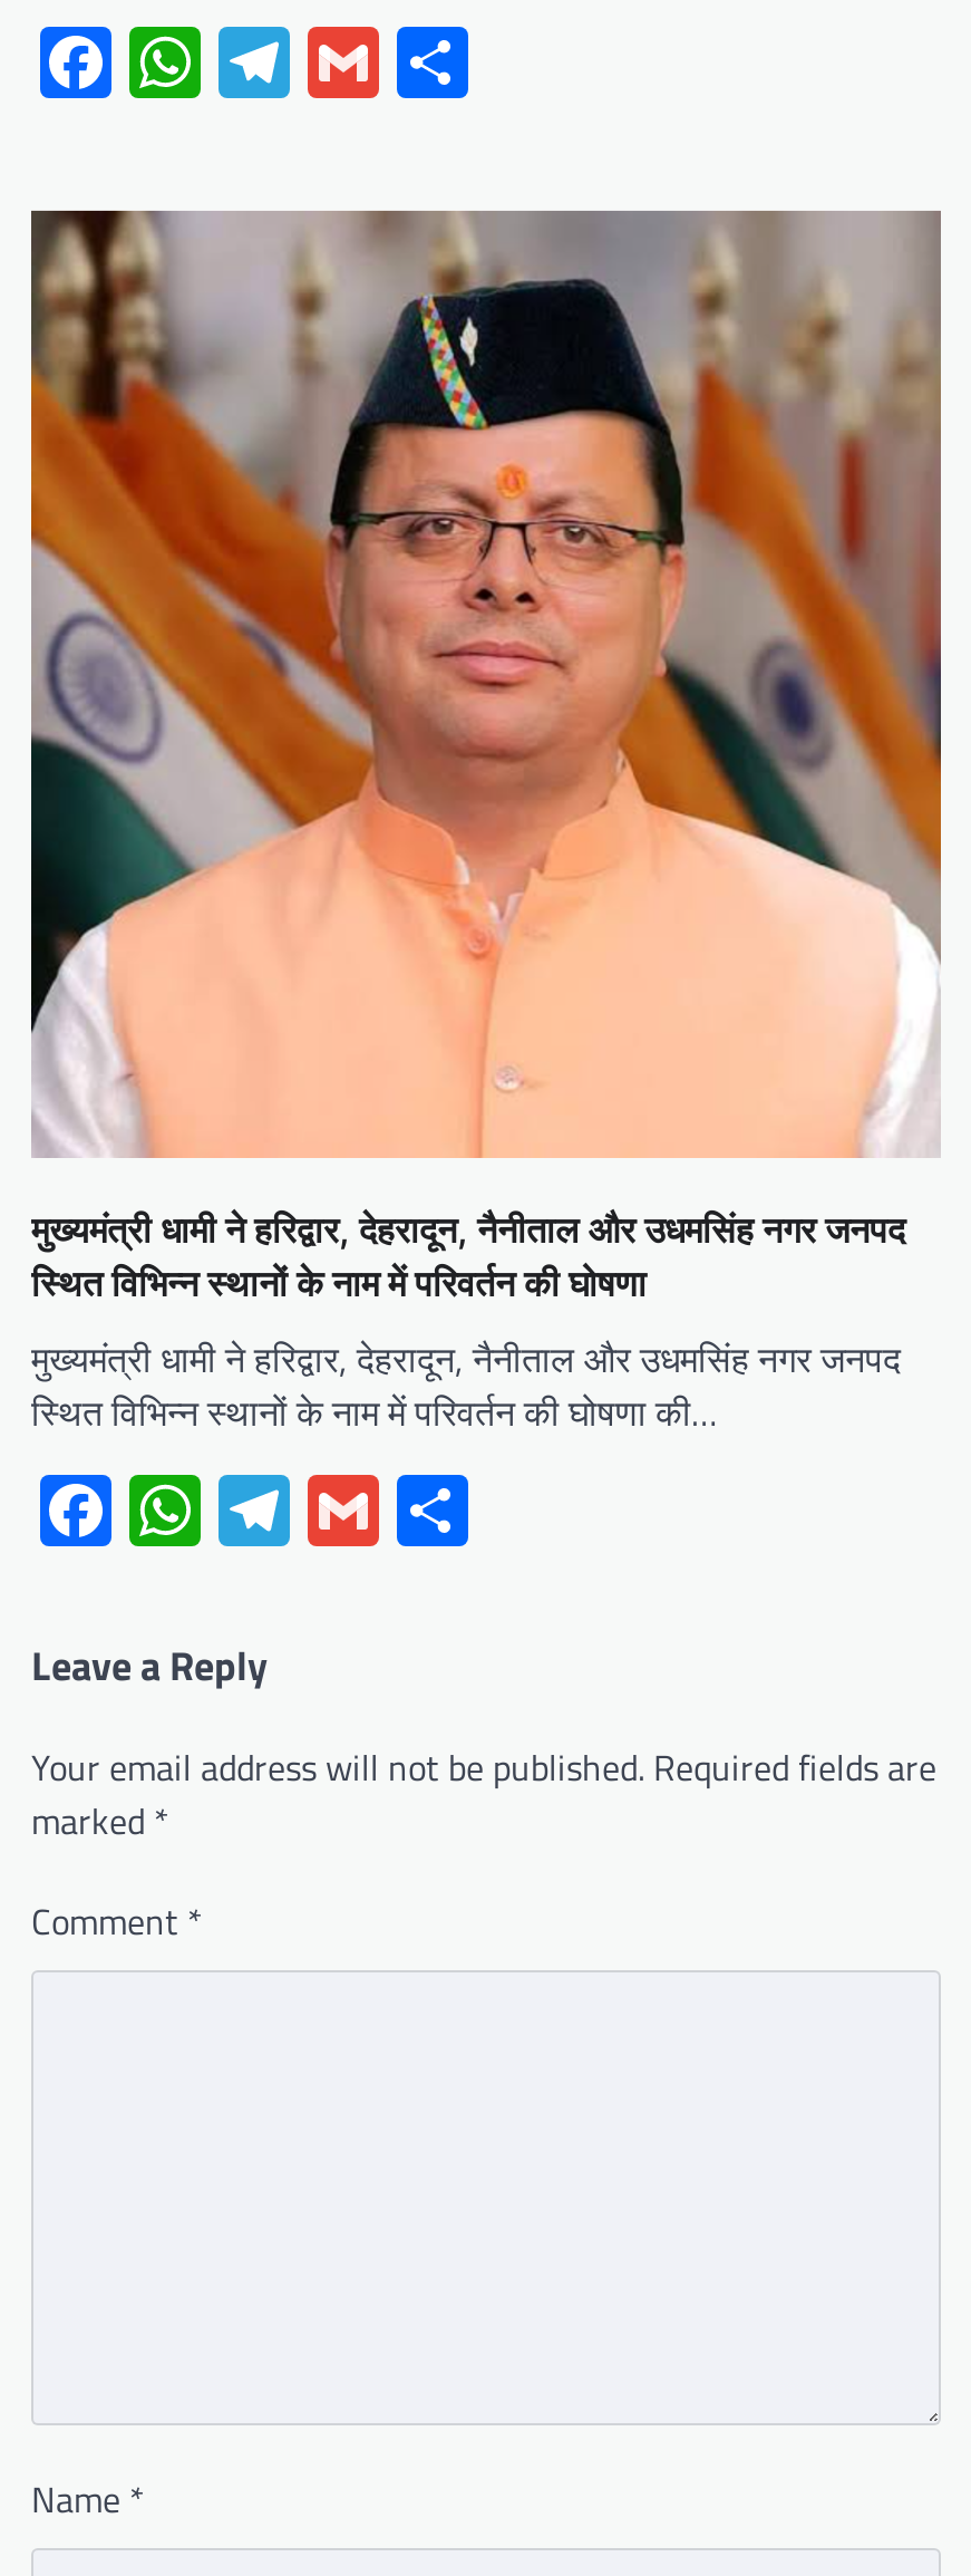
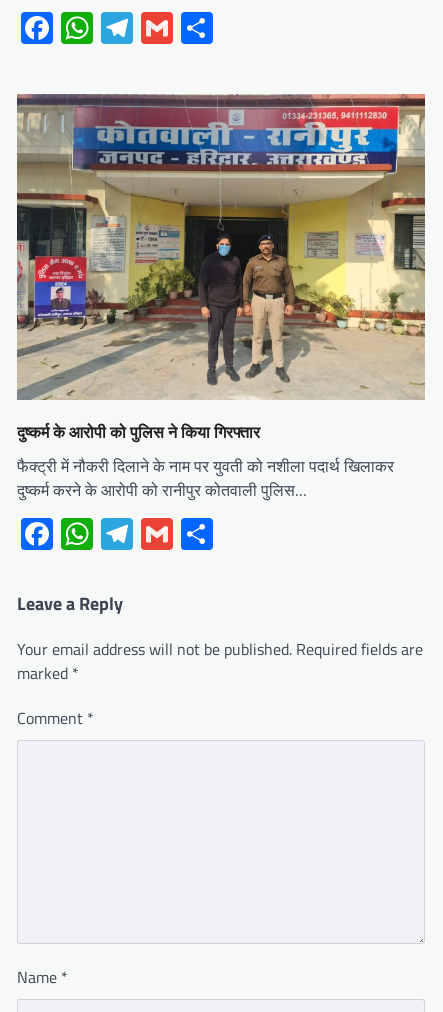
[29,210,941,1305] [image] | मुख्यमंत्री धामी ने हरिद्वार, देहरादून, नैनीताल और उधमसिंह नगर जनपद | स्थित विभिन्न स्थानों के नाम में परिवर्तन की घोषणा -> [17,94,425,442] [image] | दुष्कर्म के आरोपी को पुलिस ने किया गिरफ्तार
[31,1332,901,1439] मुख्यमंत्री धामी ने हरिद्वार, देहरादून, नैनीताल और उधमसिंह नगर जनपद | स्थित विभिन्न स्थानों के नाम में परिवर्तन की घोषणा की… -> [17,454,394,502] फैक्ट्री में नौकरी दिलाने के नाम पर युवती को नशीला पदार्थ खिलाकर | दुष्कर्म करने के आरोपी को रानीपुर कोतवाली पुलिस…

